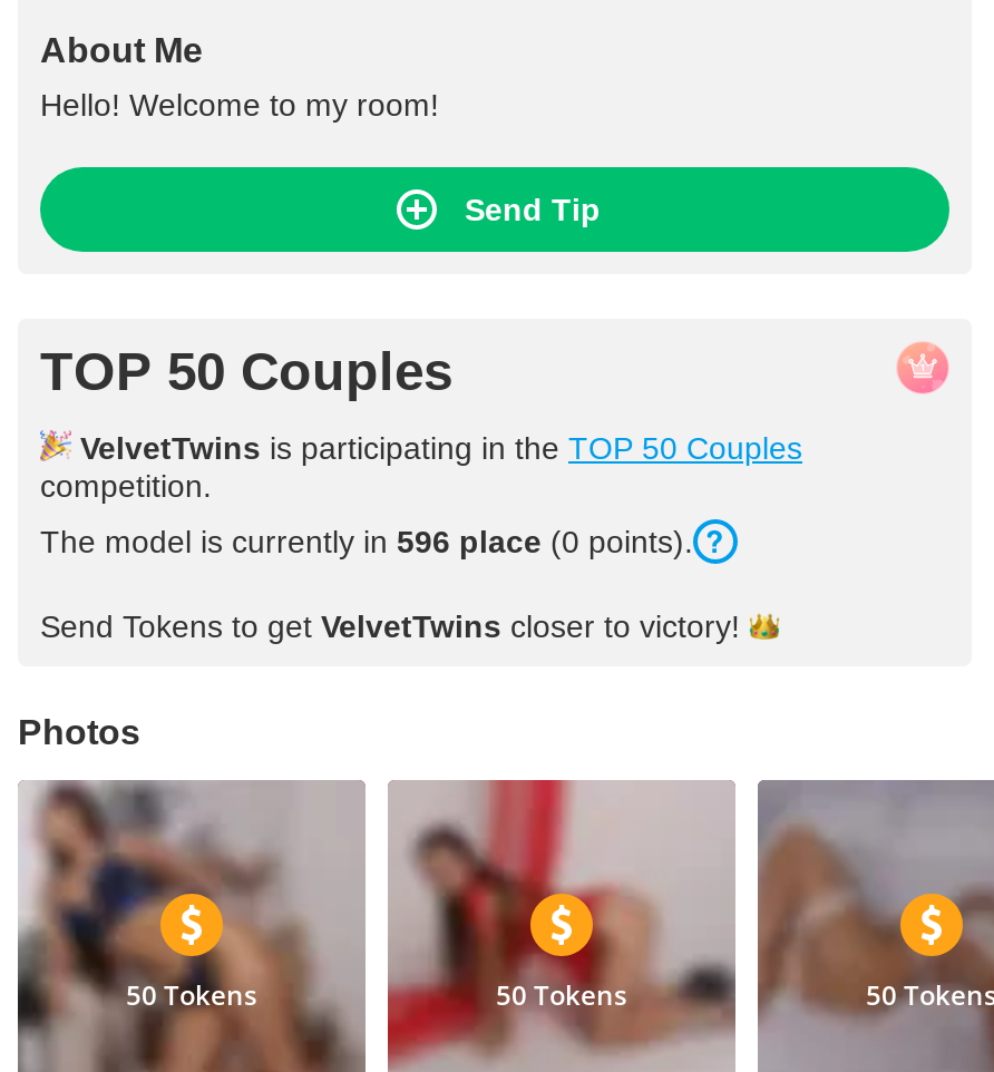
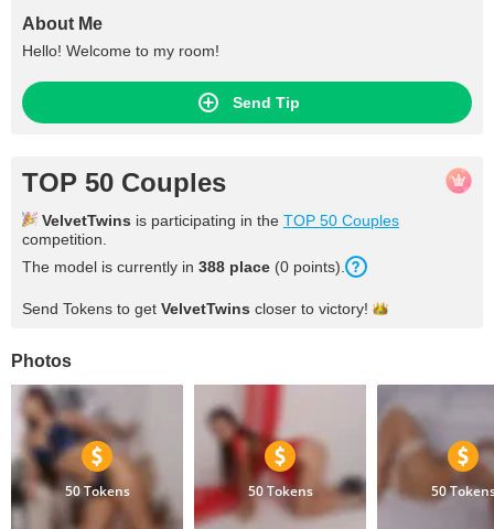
[40,524,693,559] The model is currently in 596 place (0 points). -> [22,258,345,276] The model is currently in 388 place (0 points).

